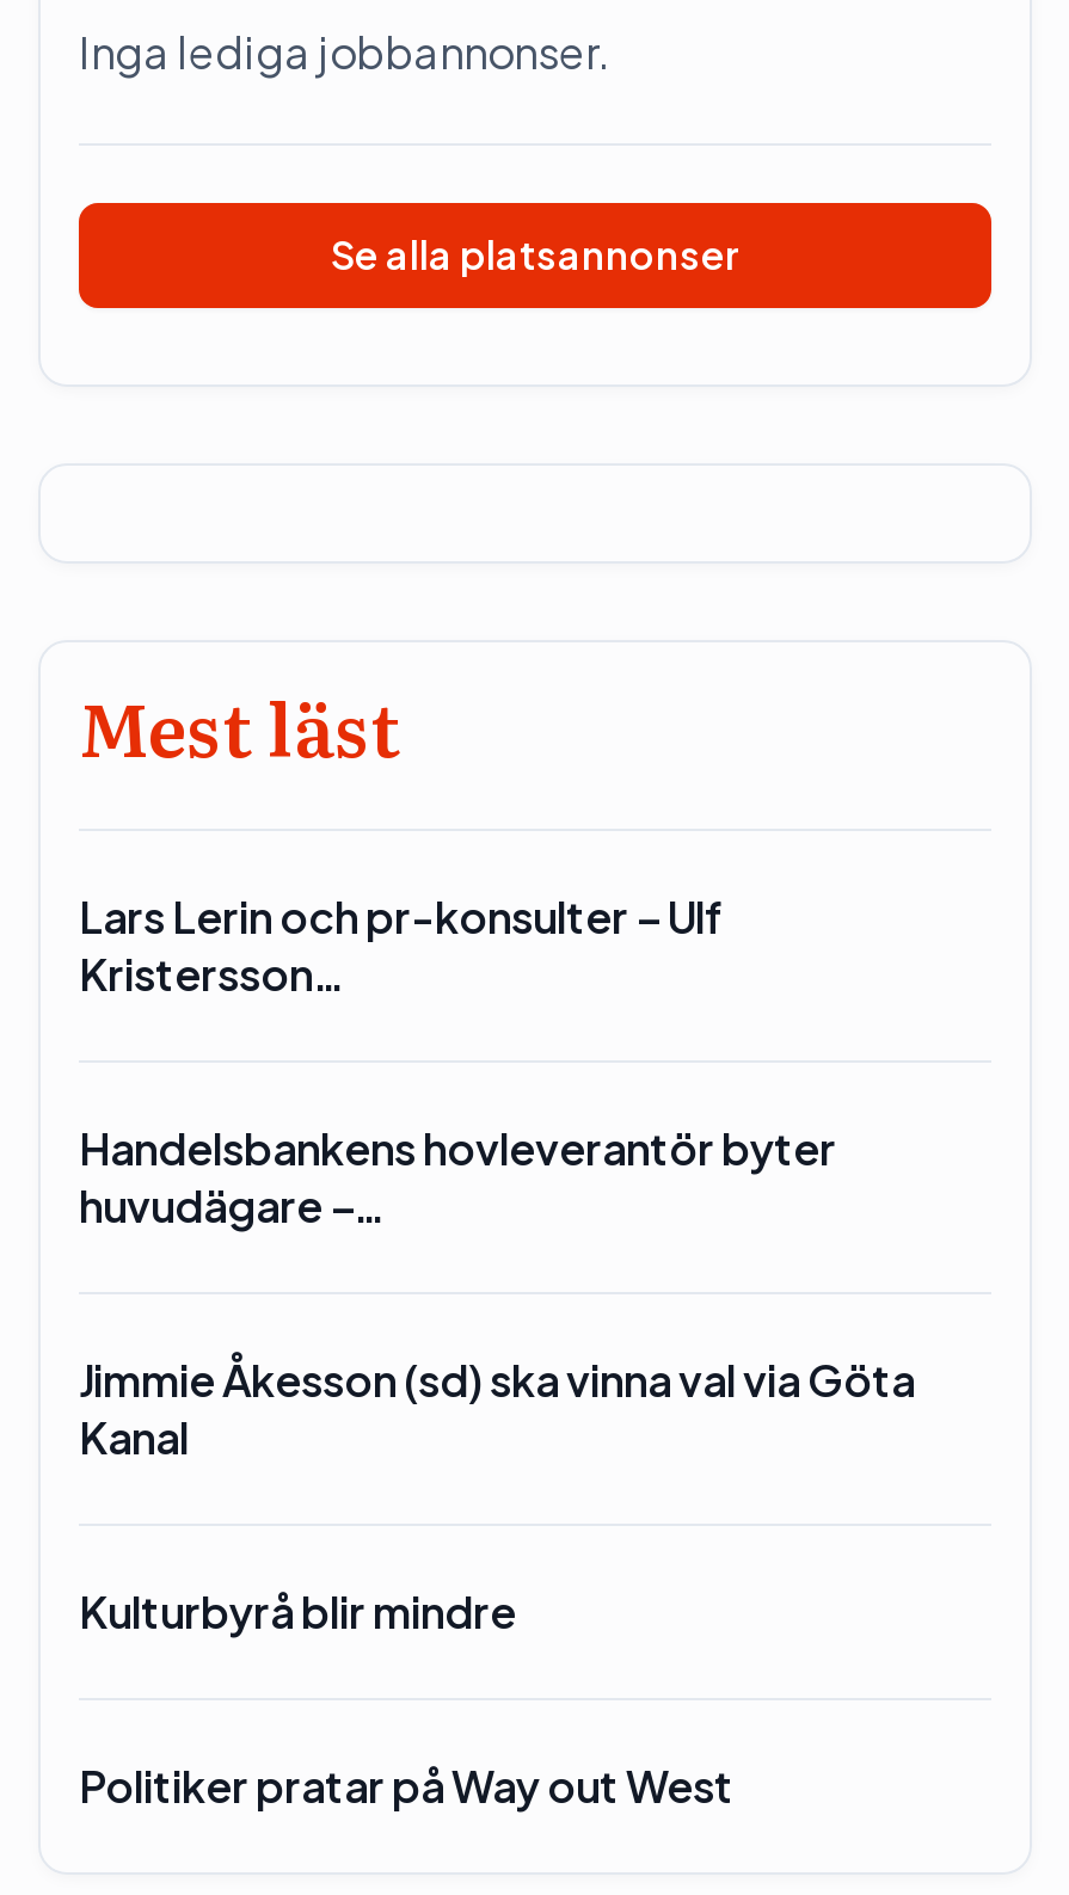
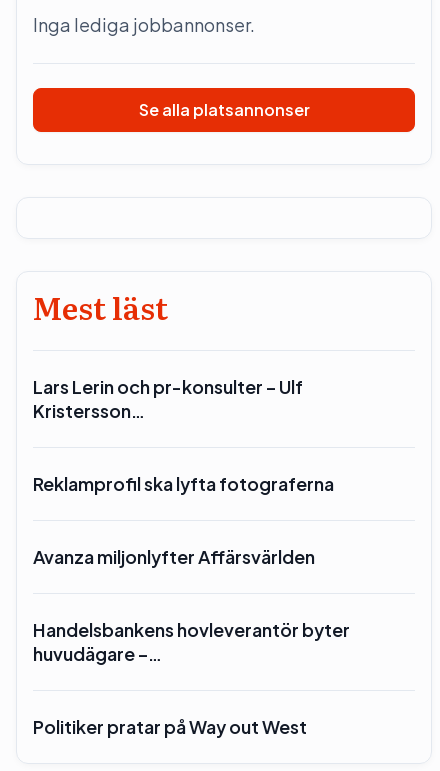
none -> [33,472,334,568] Reklamprofil ska lyfta fotograferna | Avanza miljonlyfter Affärsvärlden
moved [79,1119,836,1231] -> [33,618,350,665]: Handelsbankens hovleverantör byter | huvudägare –…
[79,1351,915,1637] Jimmie Åkesson (sd) ska vinna val via Göta | Kanal | Kulturbyrå blir mindre -> none

